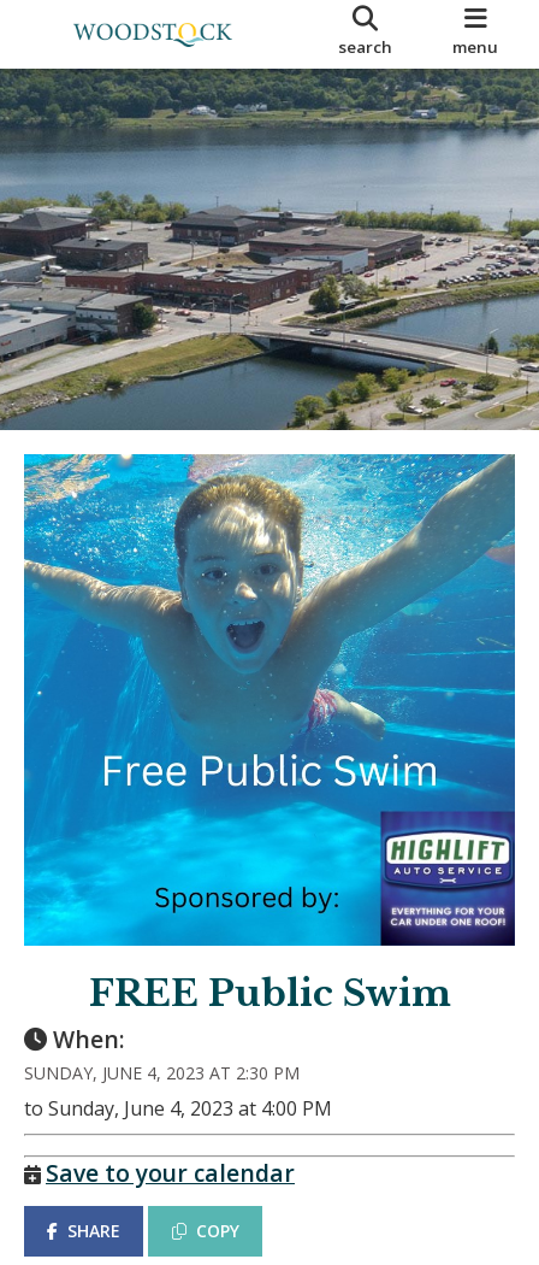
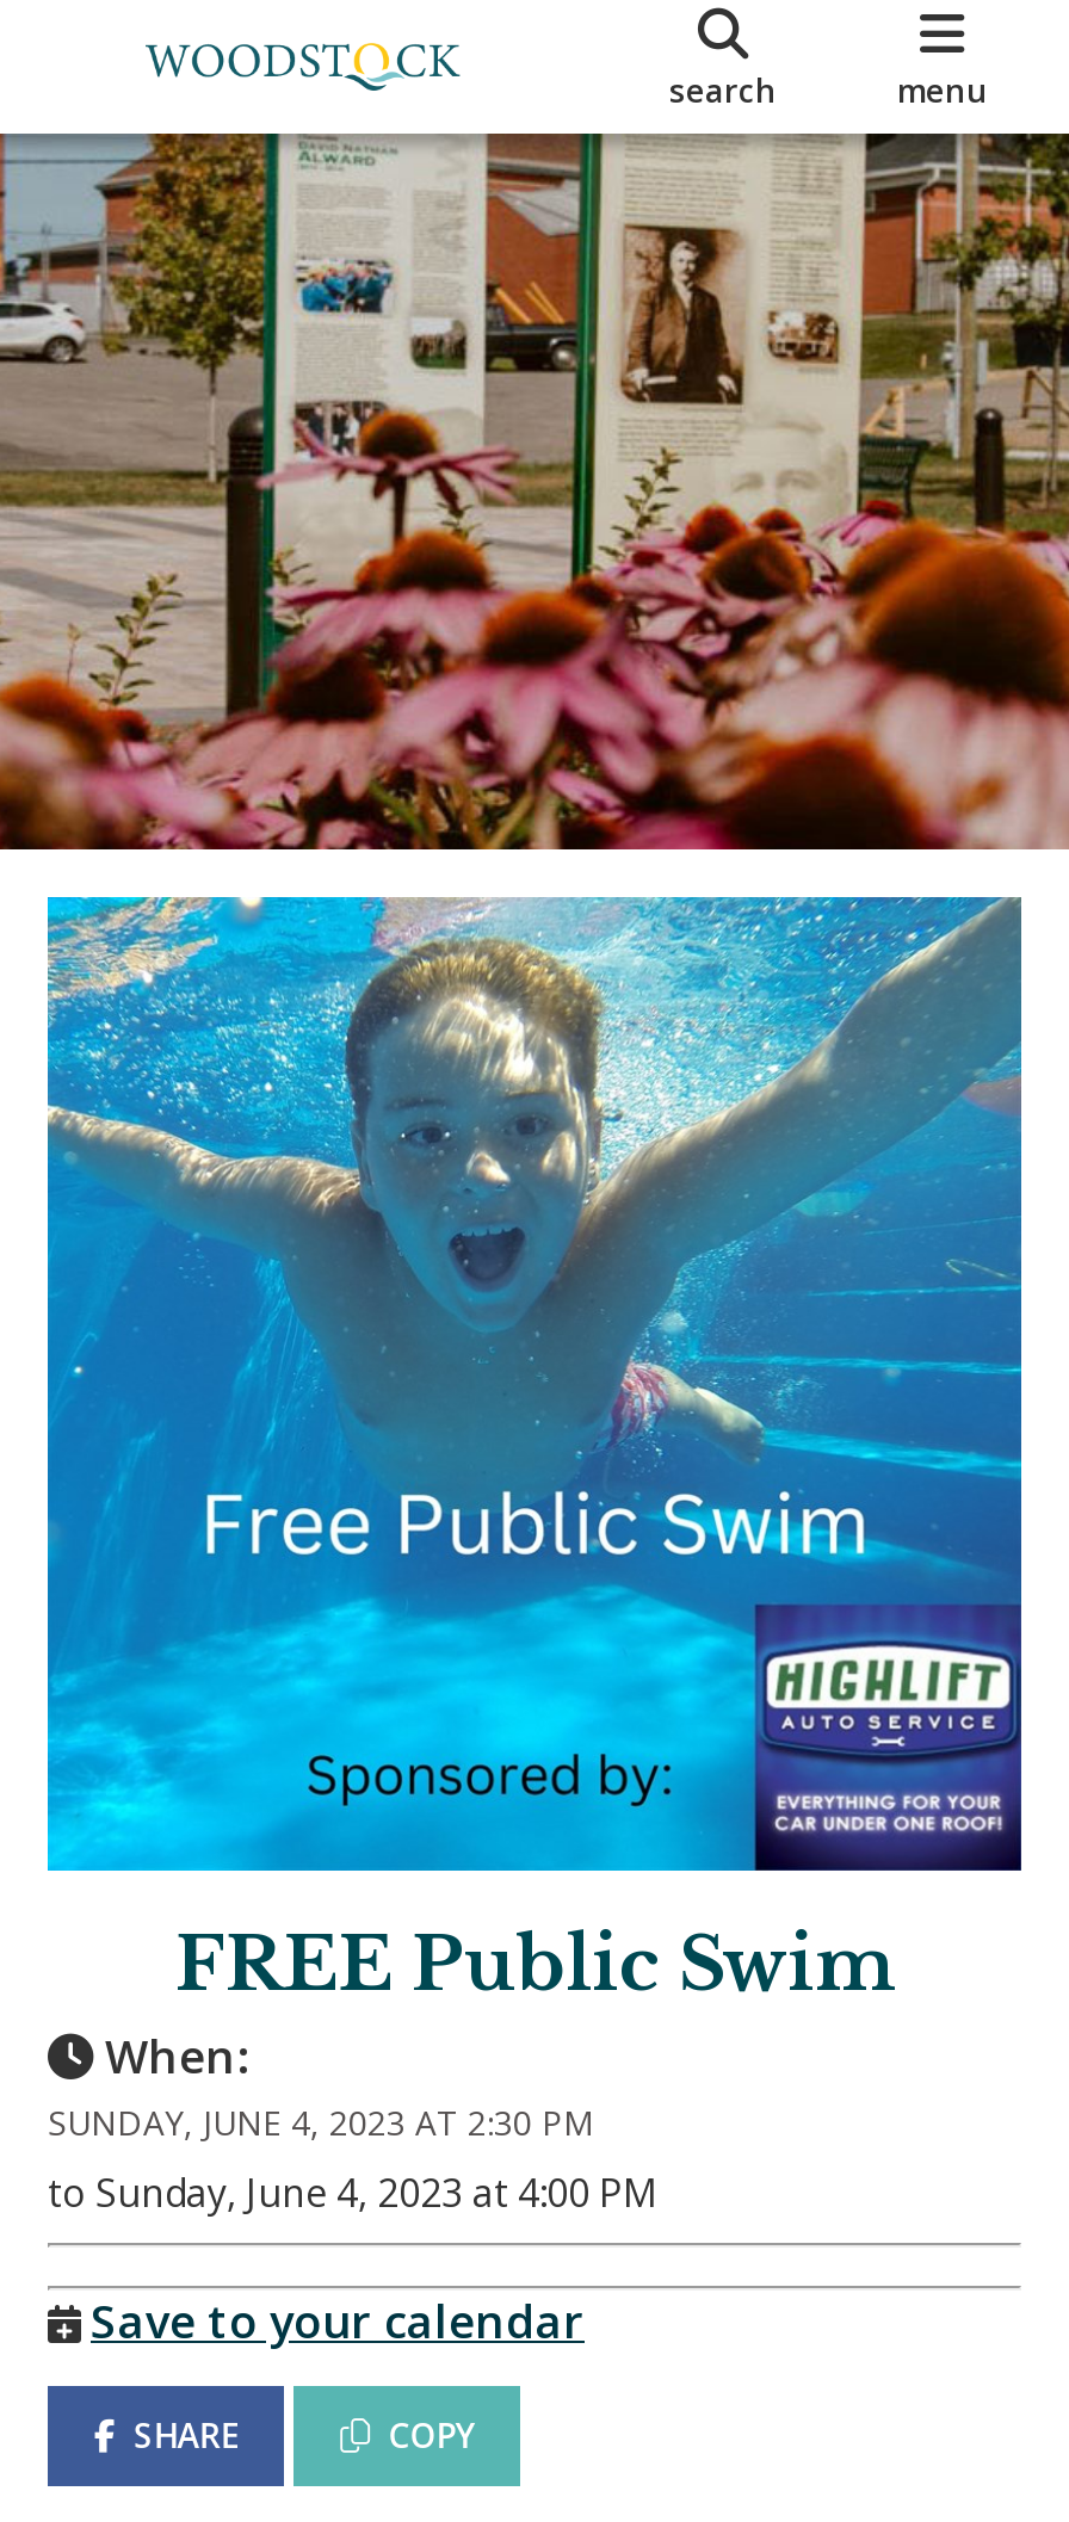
[4,67,535,431] [image] -> [7,134,1062,852] [image]

